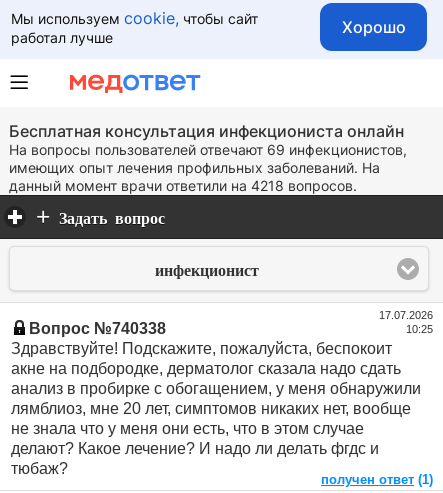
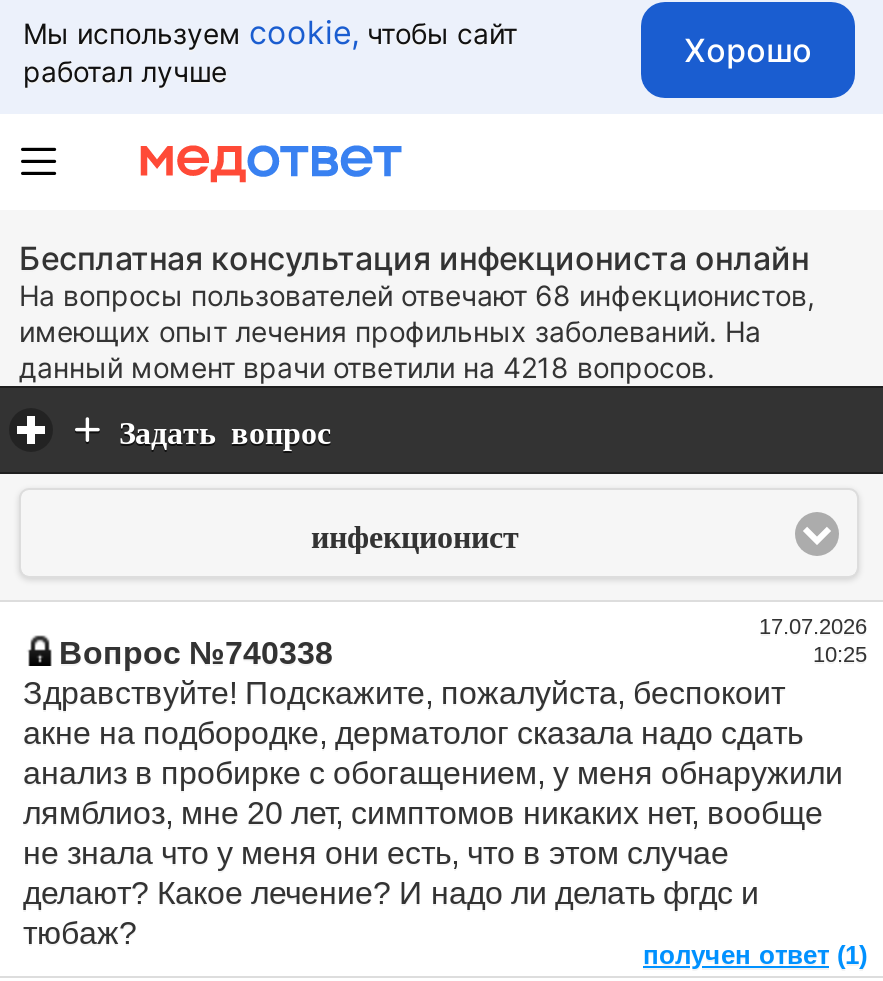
[9,141,407,158] На вопросы пользователей отвечают 69 инфекционистов, -> [19,278,815,312] На вопросы пользователей отвечают 68 инфекционистов,

